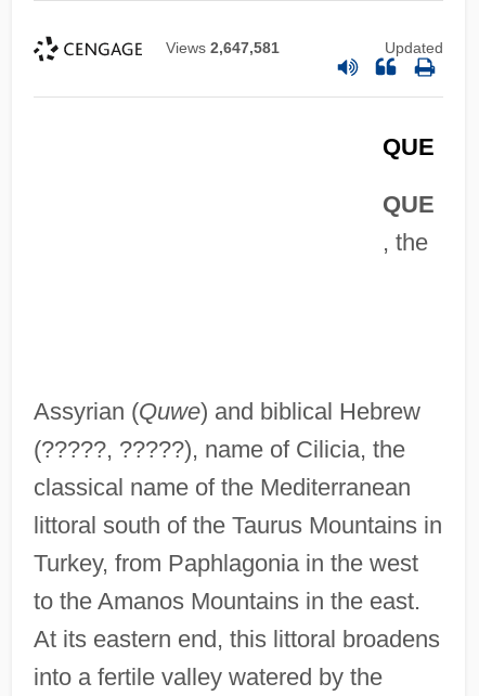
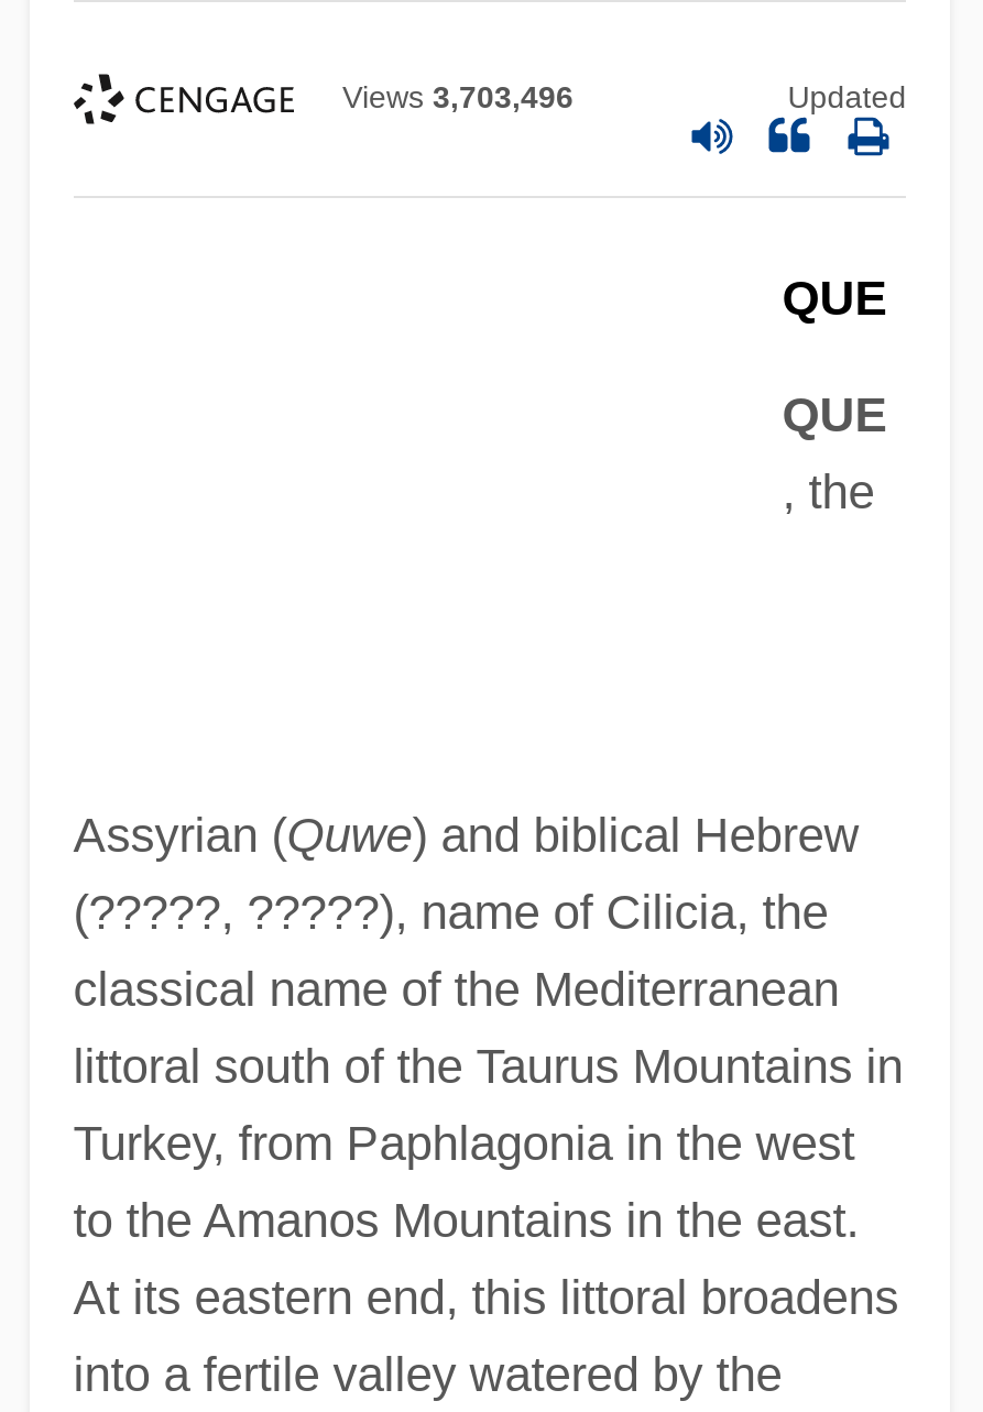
[166,40,280,57] Views 2,647,581 -> [342,80,574,116] Views 3,703,496

